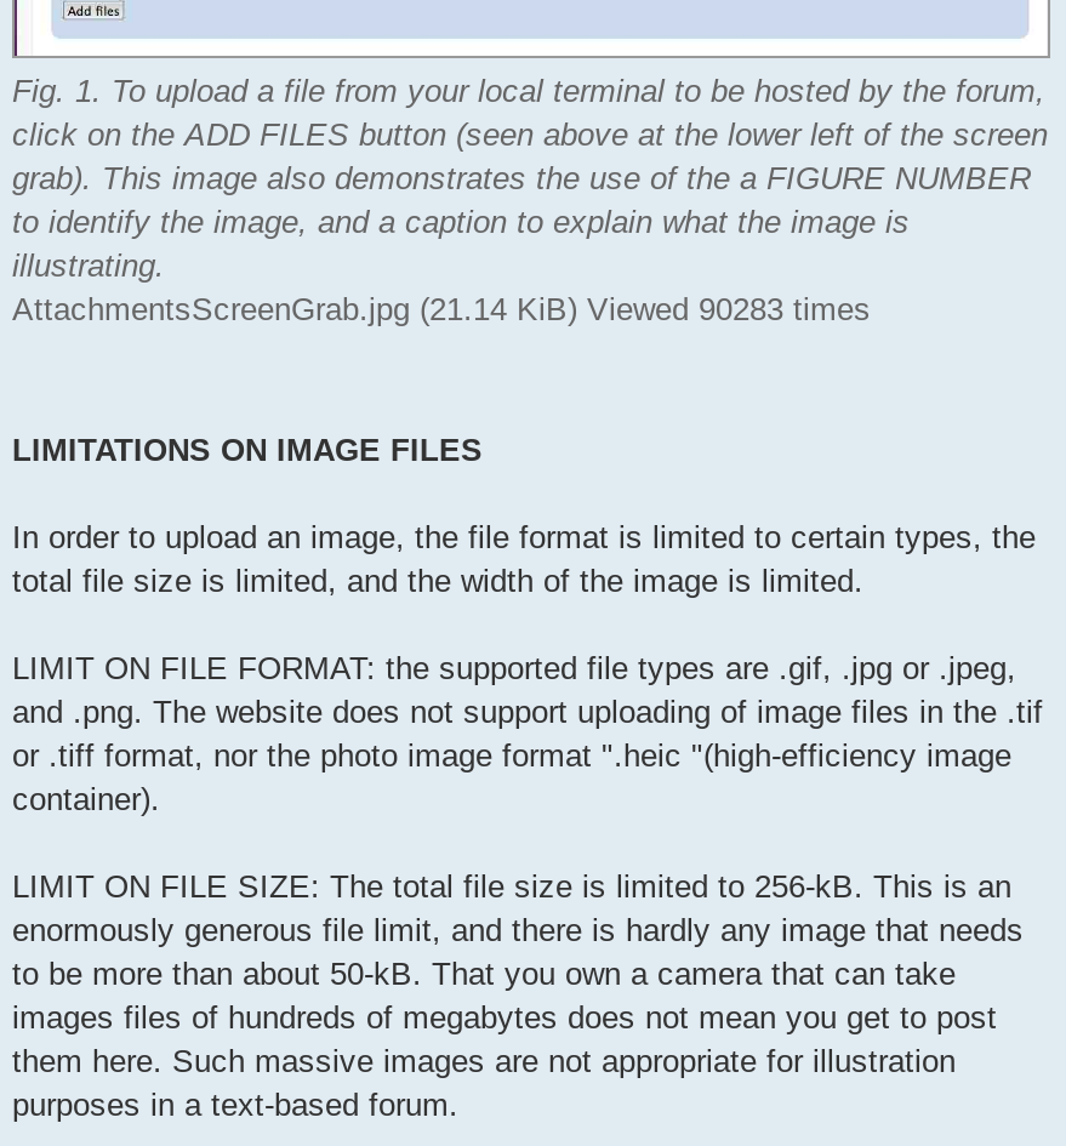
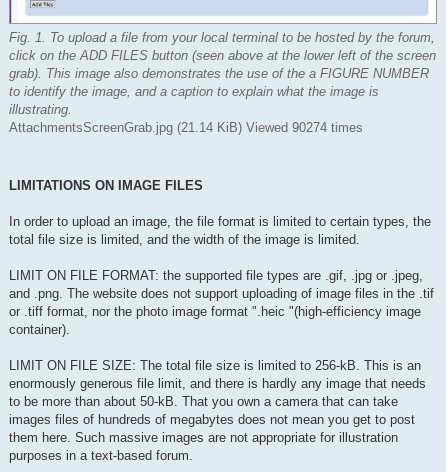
[12,290,871,326] AttachmentsScreenGrab.jpg (21.14 KiB) Viewed 90283 times -> [9,120,363,135] AttachmentsScreenGrab.jpg (21.14 KiB) Viewed 90274 times

